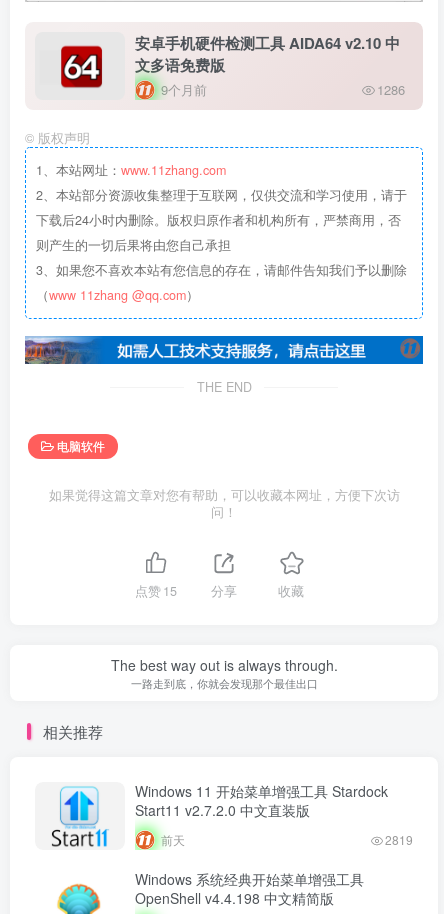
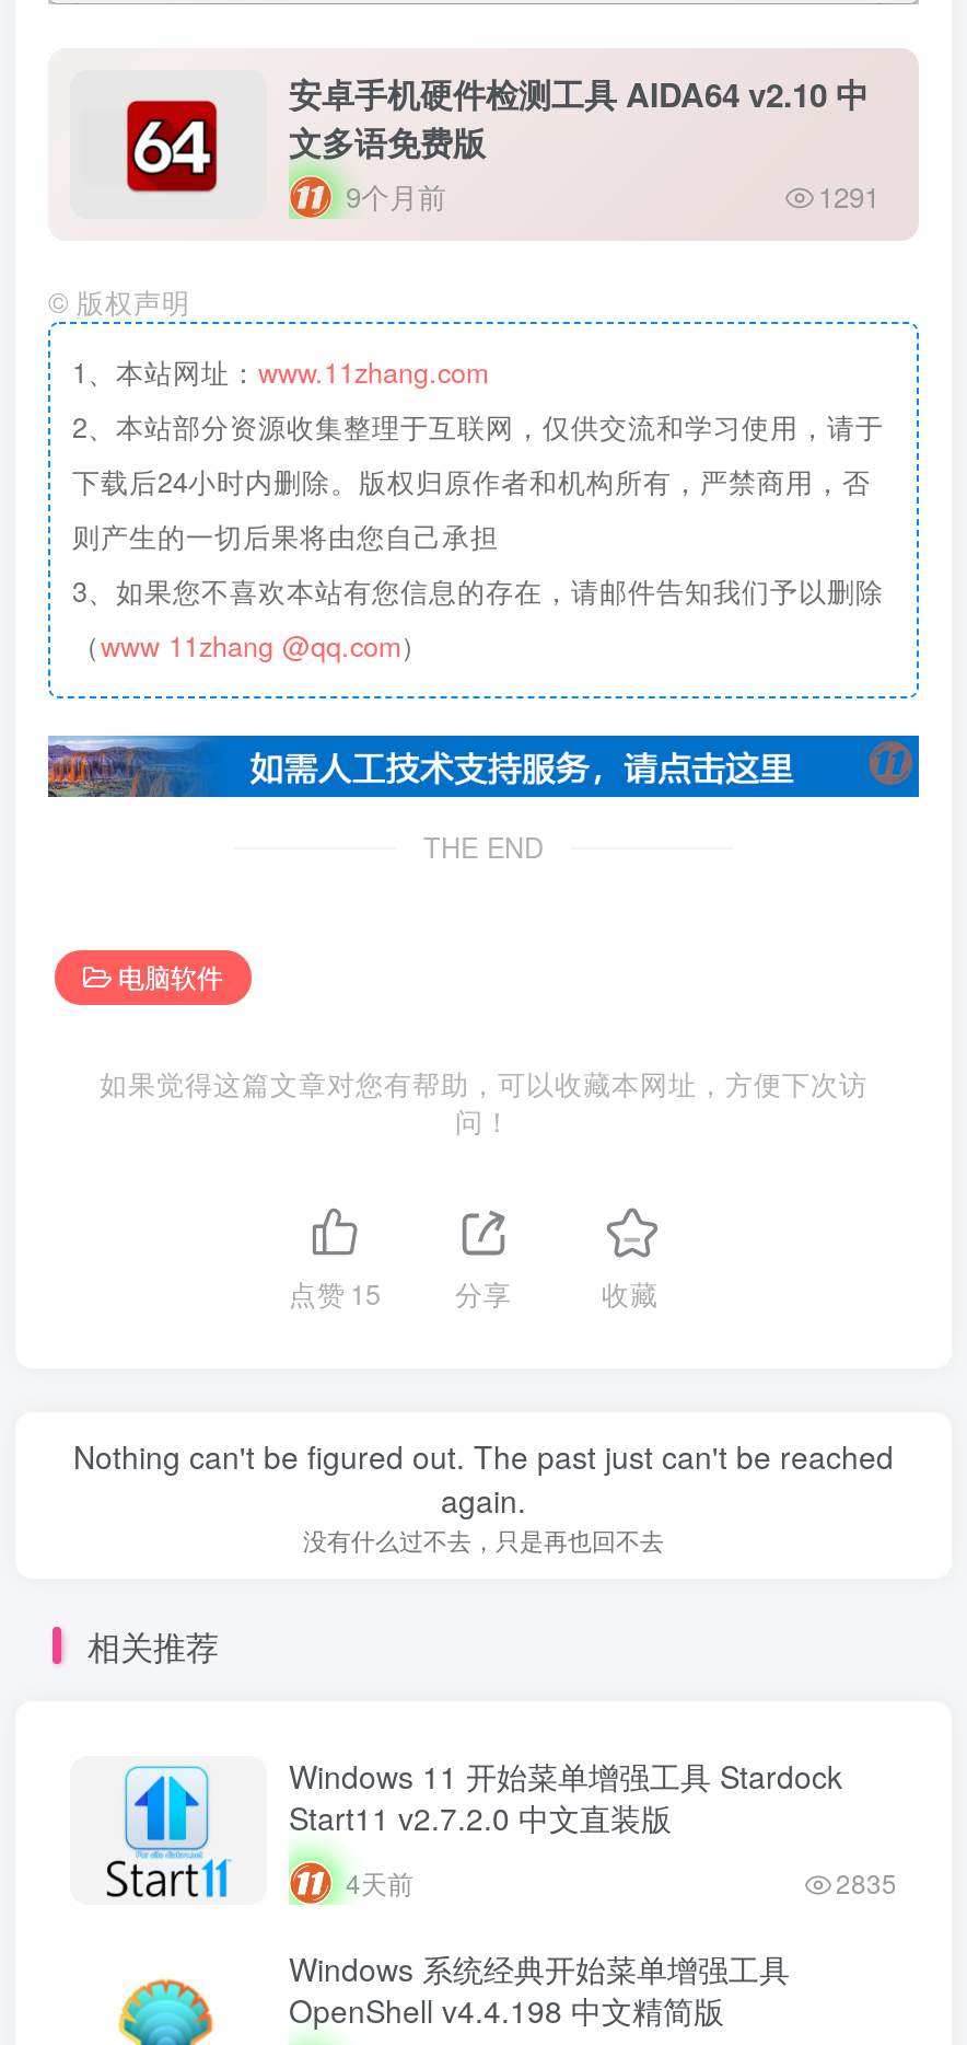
[377,80,405,99] 1286 -> [818,175,879,217] 1291
[110,655,337,691] The best way out is always through. | 一路走到底，你就会发现那个最佳出口 -> [73,1435,894,1557] Nothing can't be figured out. The past just can't be reached | again. | 没有什么过不去，只是再也回不去
[161,831,413,848] 前天 | 2819 -> [346,1864,897,1901] 4天前 | 2835

